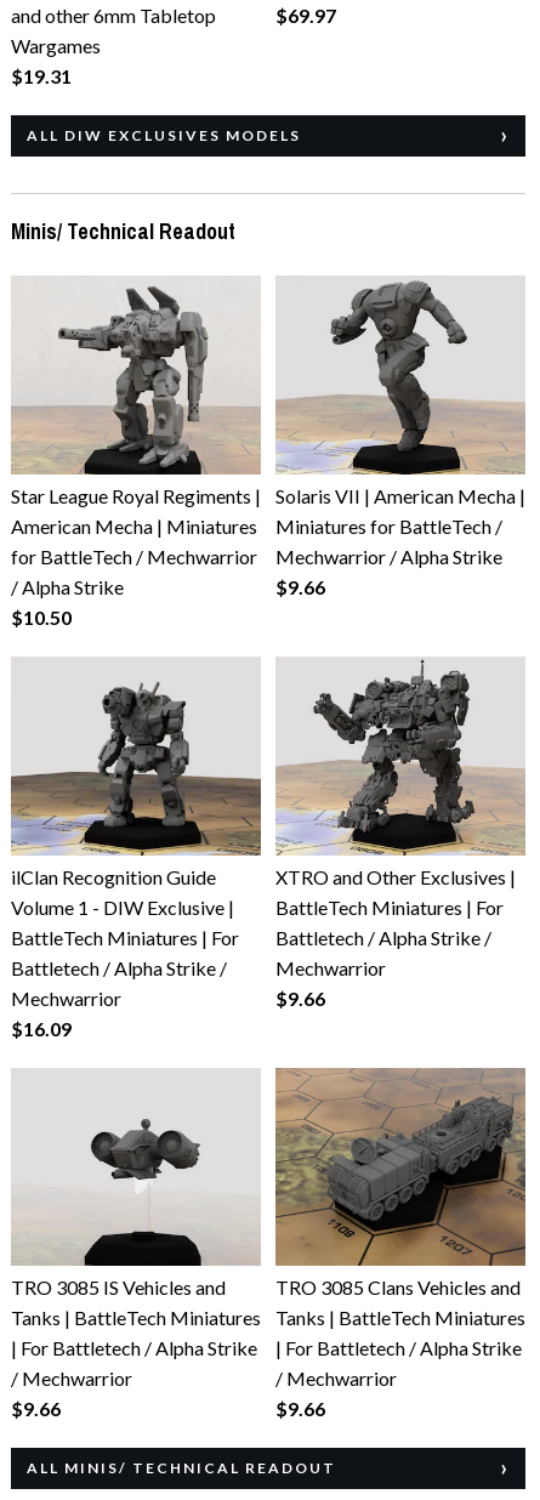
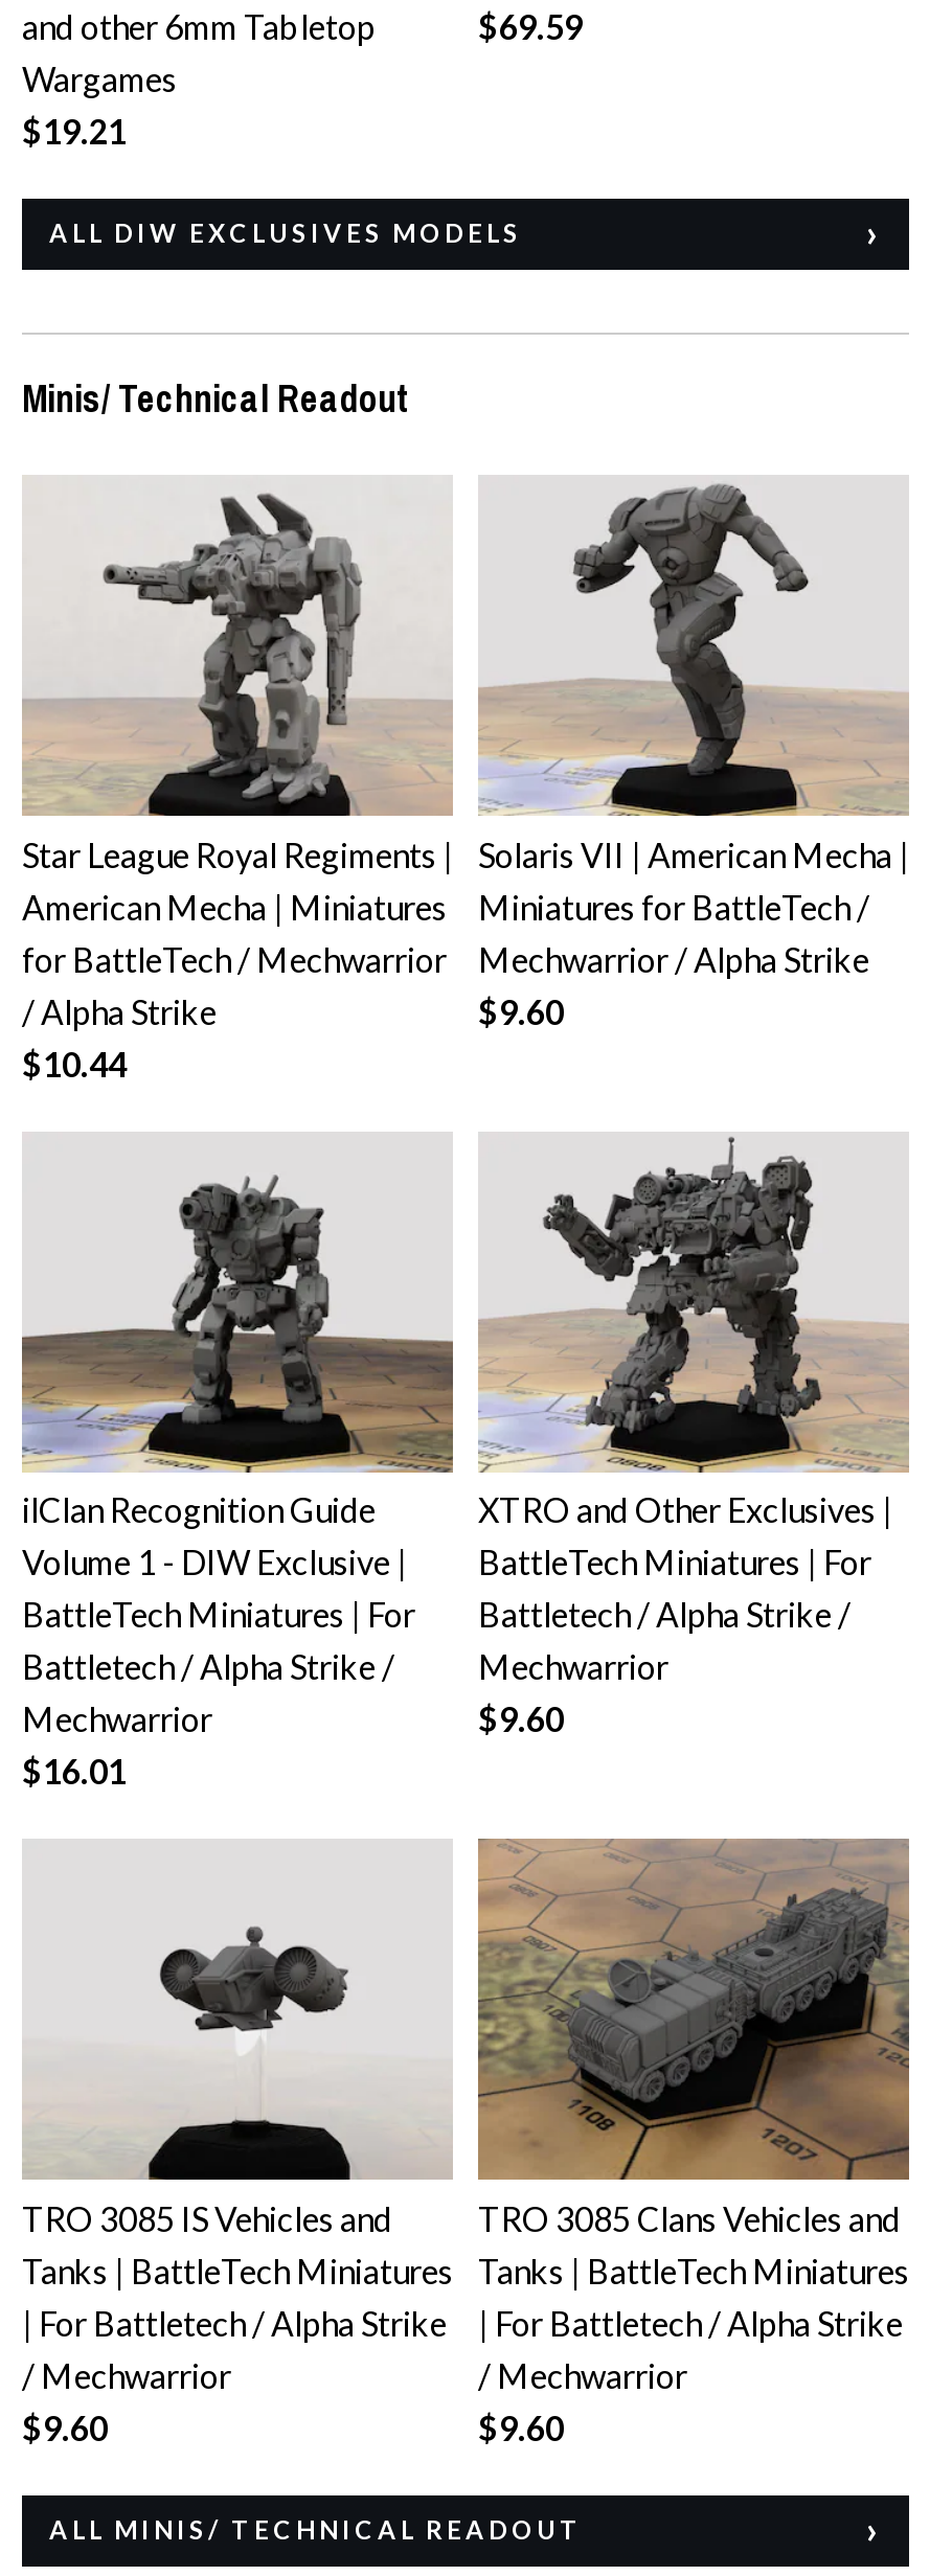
[275,4,336,27] $69.97 -> [478,7,583,47] $69.59
[11,65,72,88] $19.31 -> [22,112,127,152] $19.21
[275,575,325,598] $9.66 -> [478,991,564,1031] $9.60
[11,606,72,629] $10.50 -> [22,1044,127,1084] $10.44
[275,986,325,1009] $9.66 -> [478,1700,564,1740] $9.60
[11,1017,72,1040] $16.09 -> [22,1752,127,1792] $16.01
[11,1397,61,1420] $9.66 -> [22,2408,108,2448] $9.60
[275,1397,325,1420] $9.66 -> [478,2408,564,2448] $9.60

